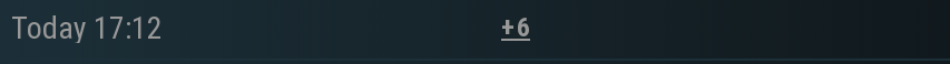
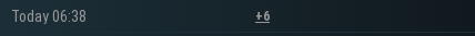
[11,10,163,46] Today 17:12 -> [11,8,87,25] Today 06:38

